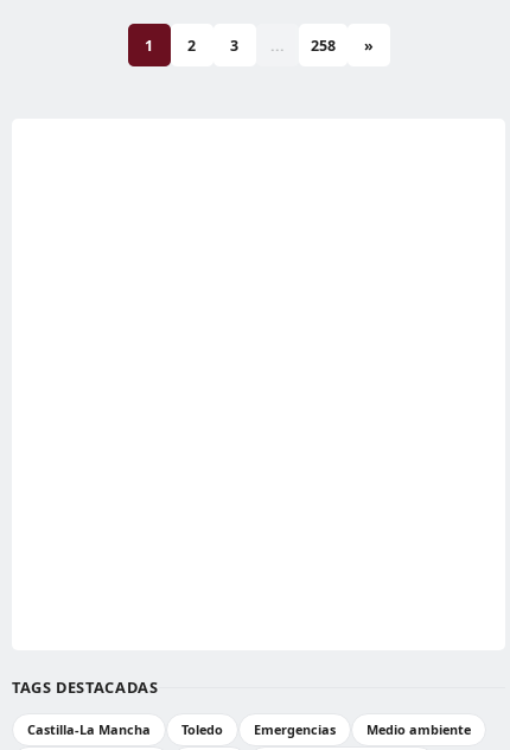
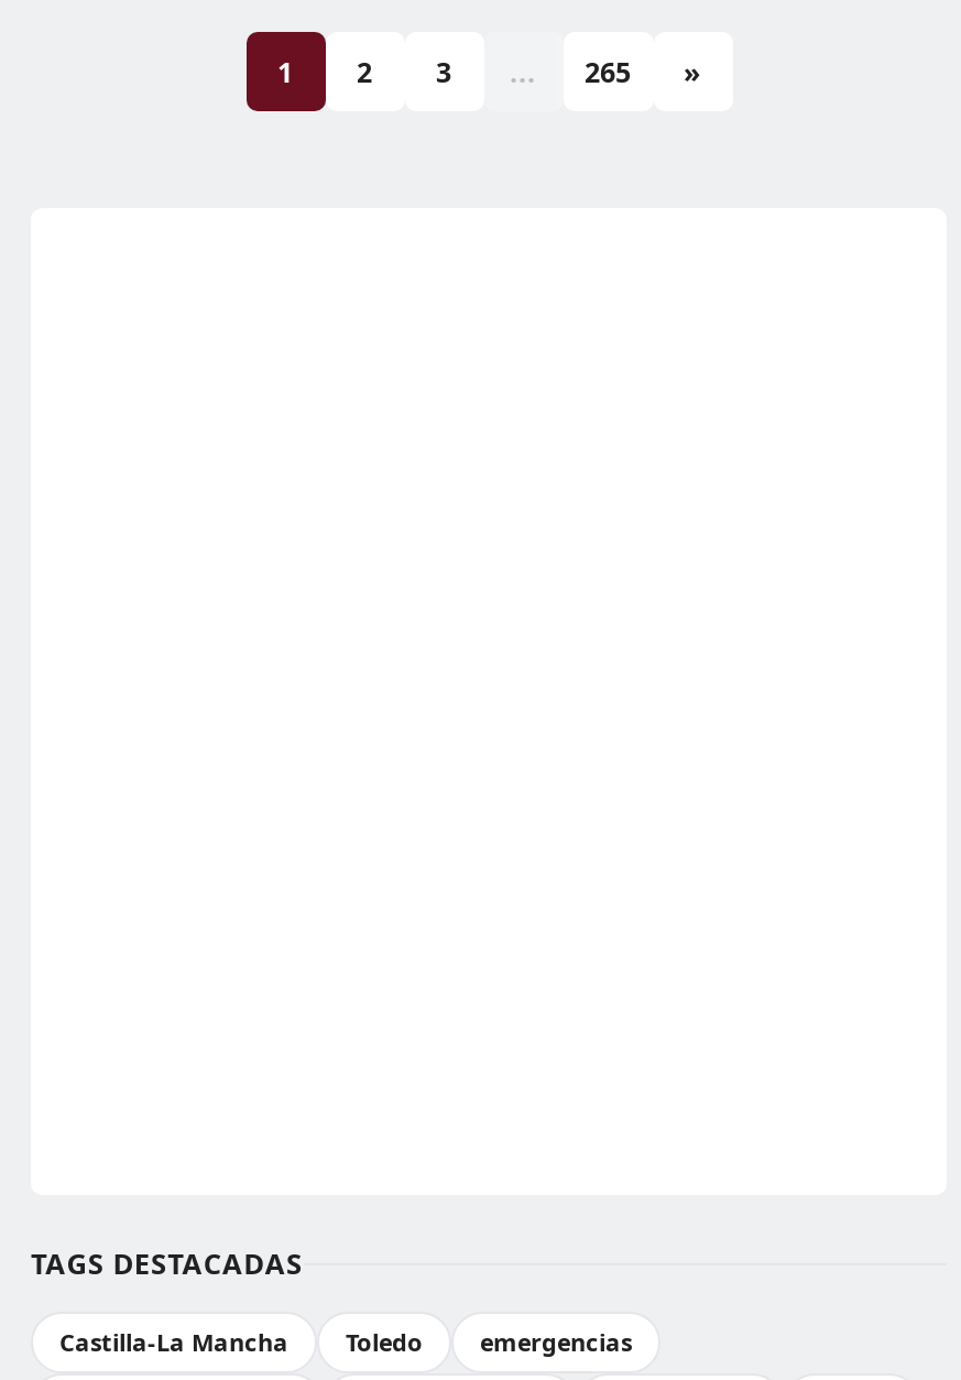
[310,35,335,55] 258 -> [585,53,631,90] 265
[254,720,471,738] Emergencias | Medio ambiente -> [480,1325,632,1358] emergencias

